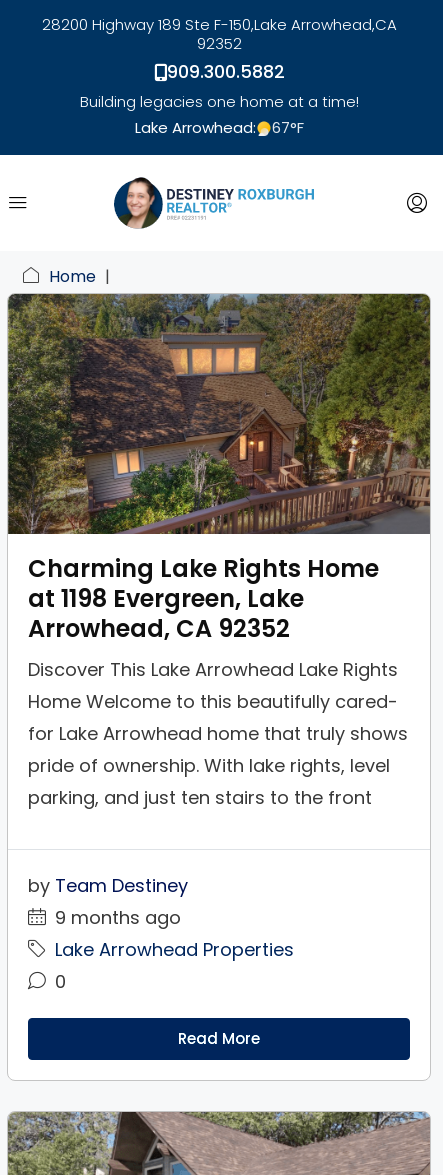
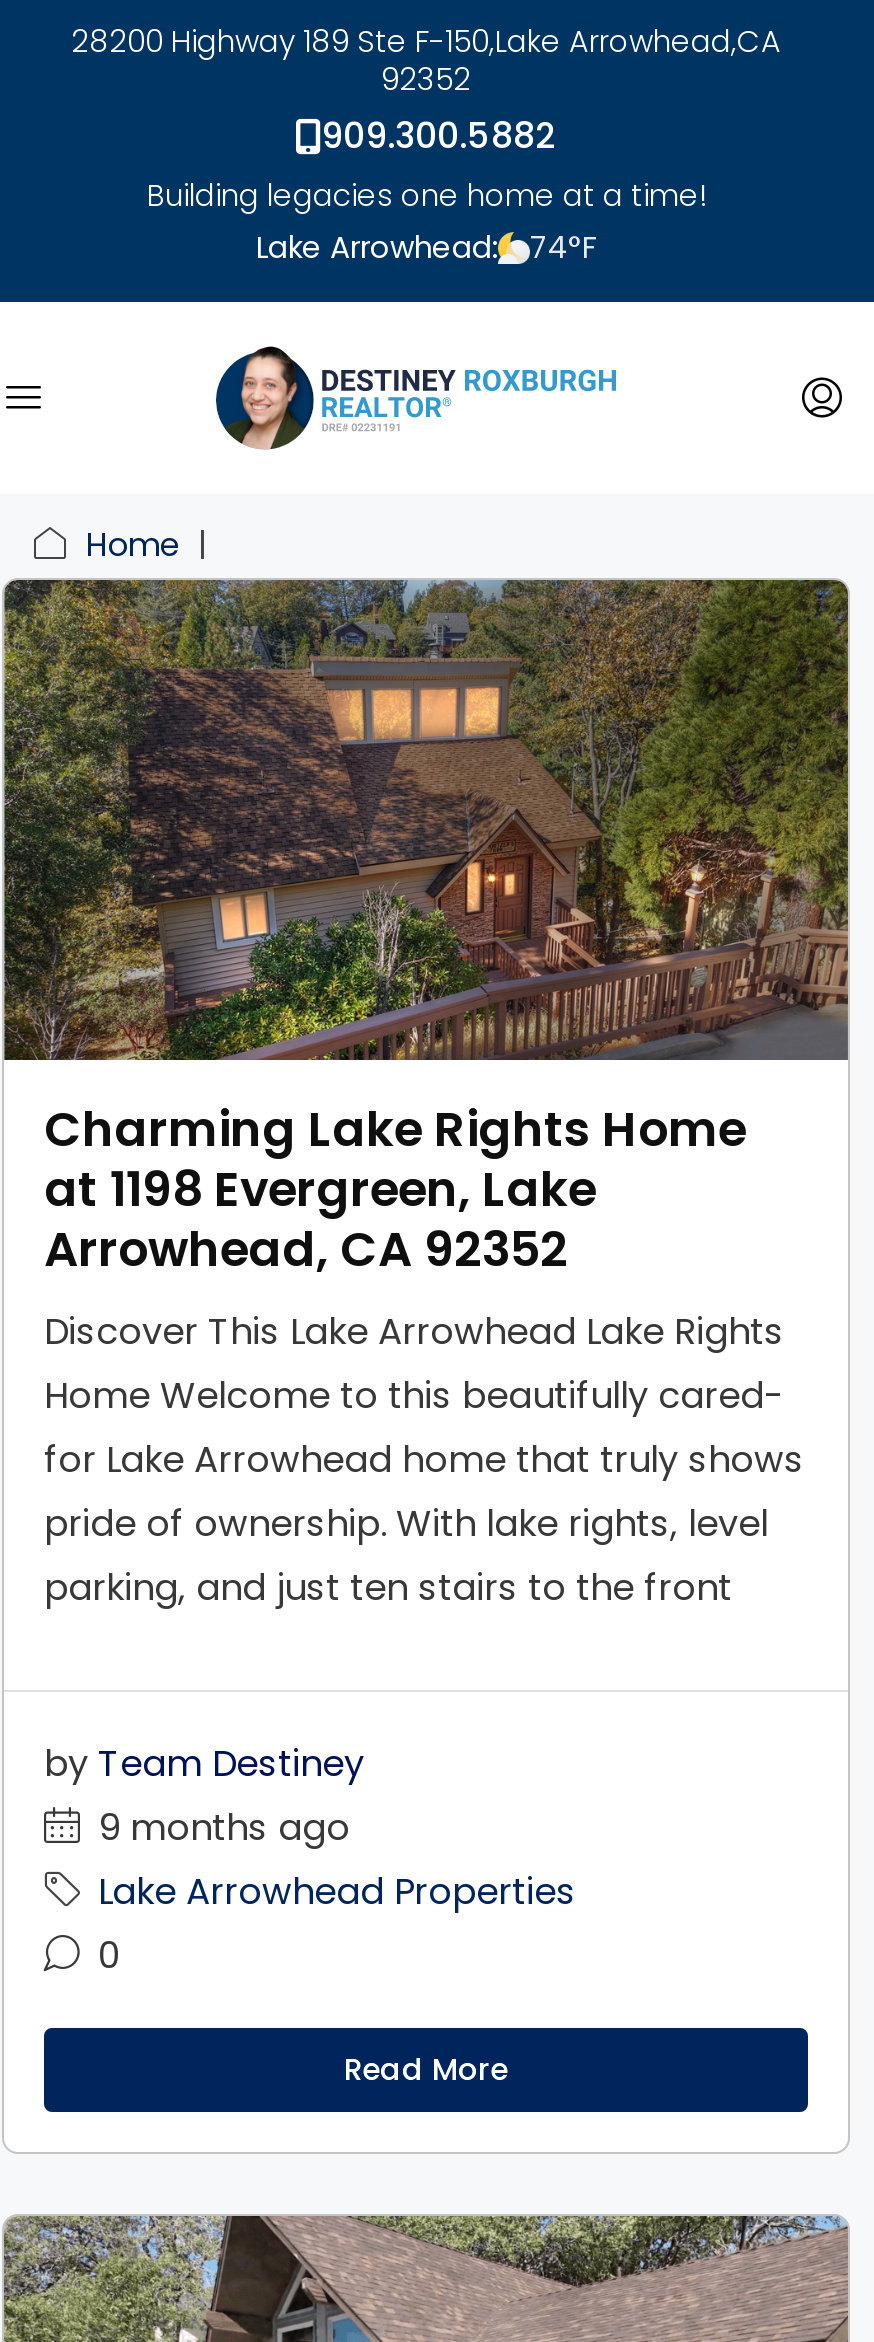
[134,117,303,138] Lake Arrowhead: 67°F -> [256,226,596,268] Lake Arrowhead: 74°F

